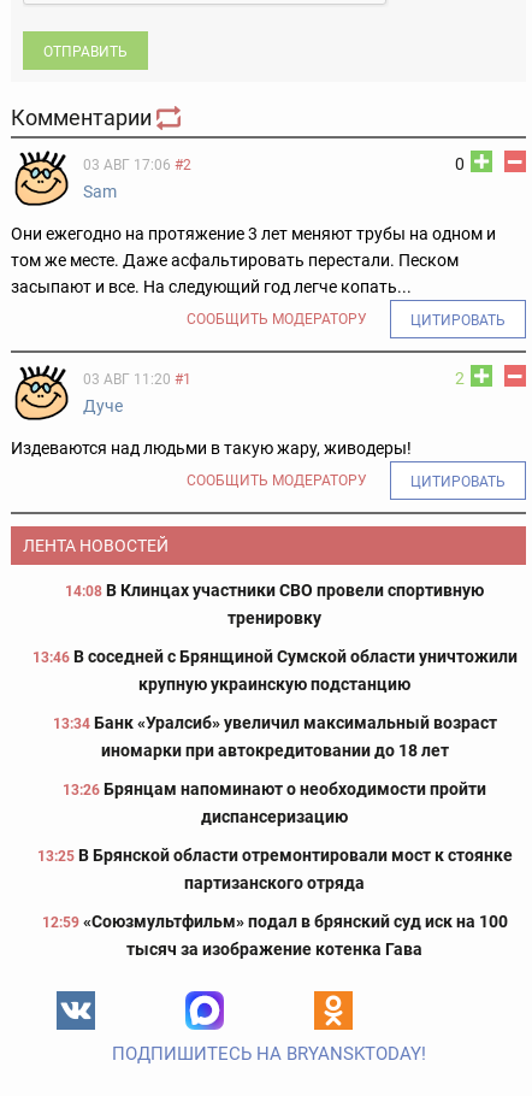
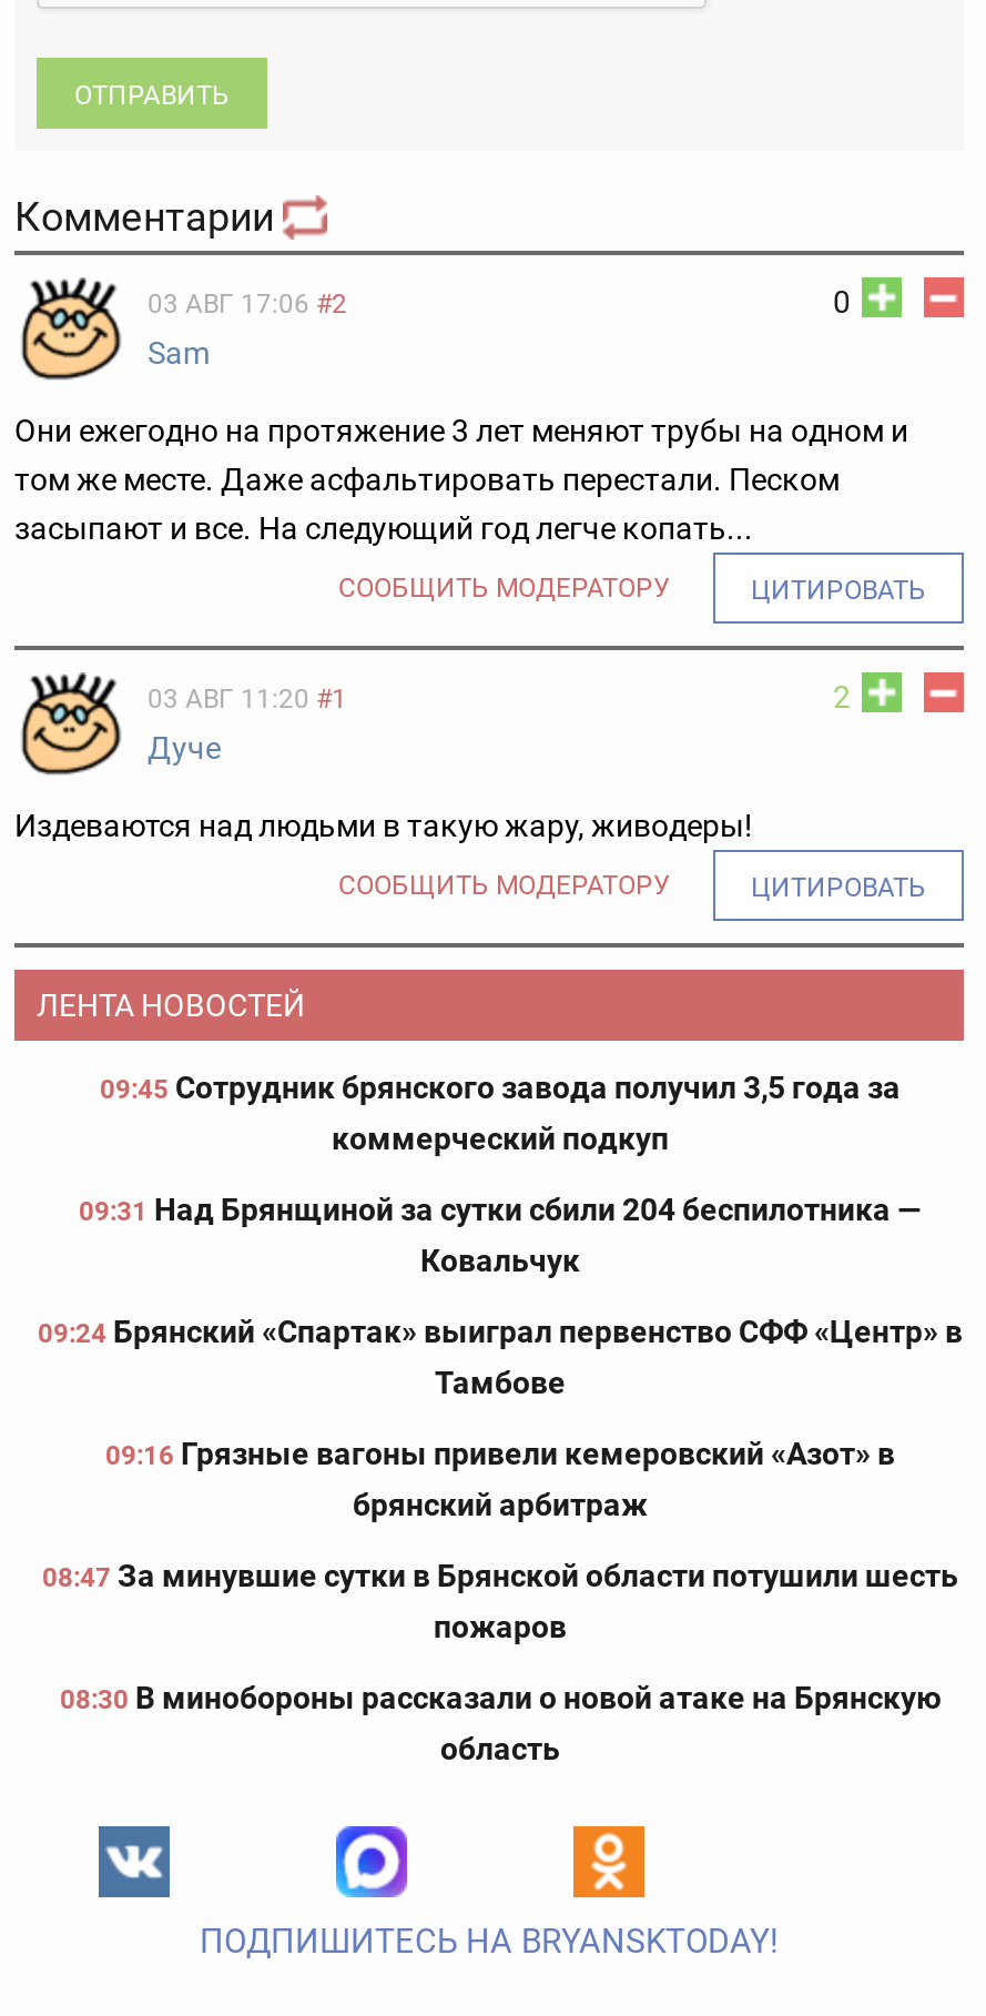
[65,581,484,628] 14:08 В Клинцах участники СВО провели спортивную | тренировку -> [100,1070,901,1157] 09:45 Сотрудник брянского завода получил 3,5 года за | коммерческий подкуп
[32,647,517,694] 13:46 В соседней с Брянщиной Сумской области уничтожили | крупную украинскую подстанцию -> [79,1192,922,1279] 09:31 Над Брянщиной за сутки сбили 204 беспилотника — | Ковальчук
[52,713,496,760] 13:34 Банк «Уралсиб» увеличил максимальный возраст | иномарки при автокредитовании до 18 лет -> [38,1314,963,1401] 09:24 Брянский «Спартак» выиграл первенство СФФ «Центр» в | Тамбове
[63,780,486,827] 13:26 Брянцам напоминают о необходимости пройти | диспансеризацию -> [105,1436,895,1523] 09:16 Грязные вагоны привели кемеровский «Азот» в | брянский арбитраж
[37,846,512,893] 13:25 В Брянской области отремонтировали мост к стоянке | партизанского отряда -> [42,1558,958,1645] 08:47 За минувшие сутки в Брянской области потушили шесть | пожаров
[42,912,507,959] 12:59 «Союзмультфильм» подал в брянский суд иск на 100 | тысяч за изображение котенка Гава -> [60,1680,941,1767] 08:30 В минобороны рассказали о новой атаке на Брянскую | область

